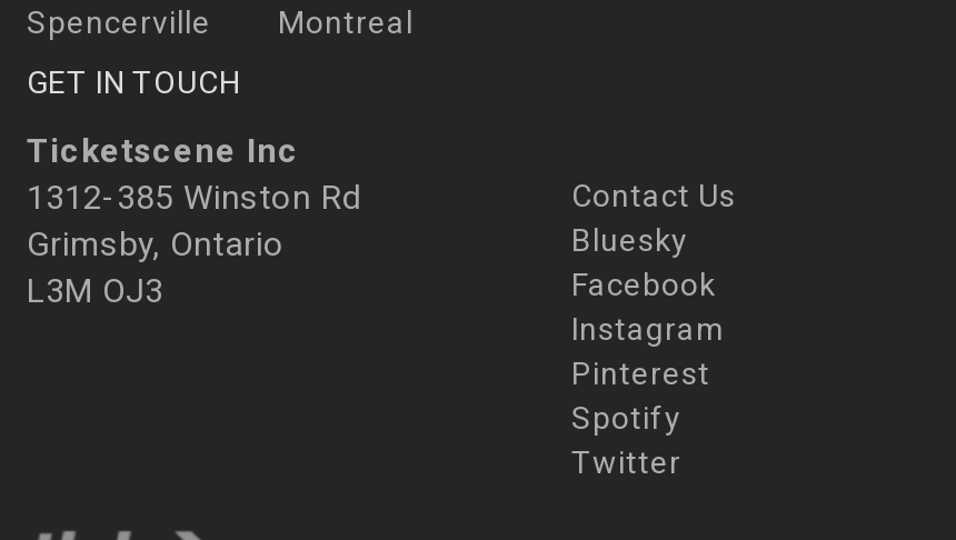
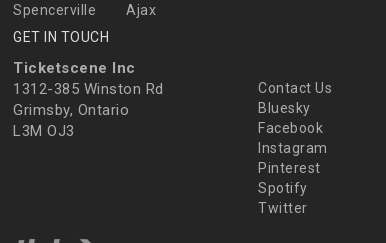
[278,5,414,40] Montreal -> [126,2,156,18] Ajax

